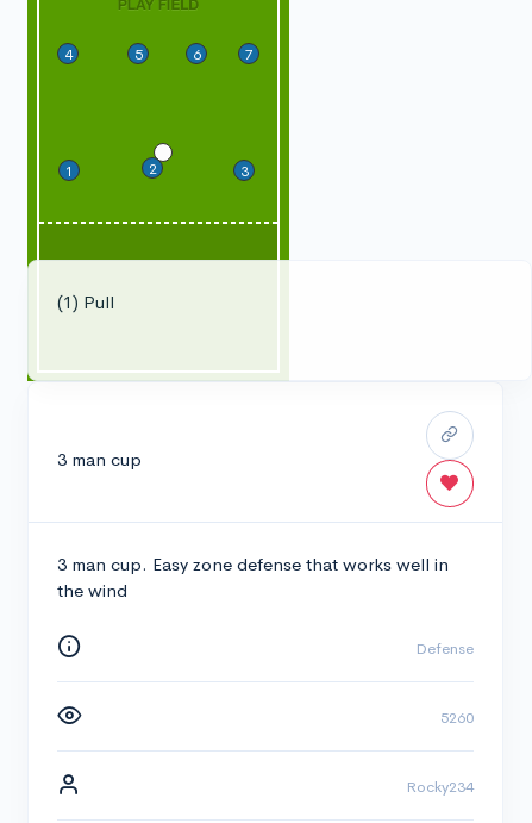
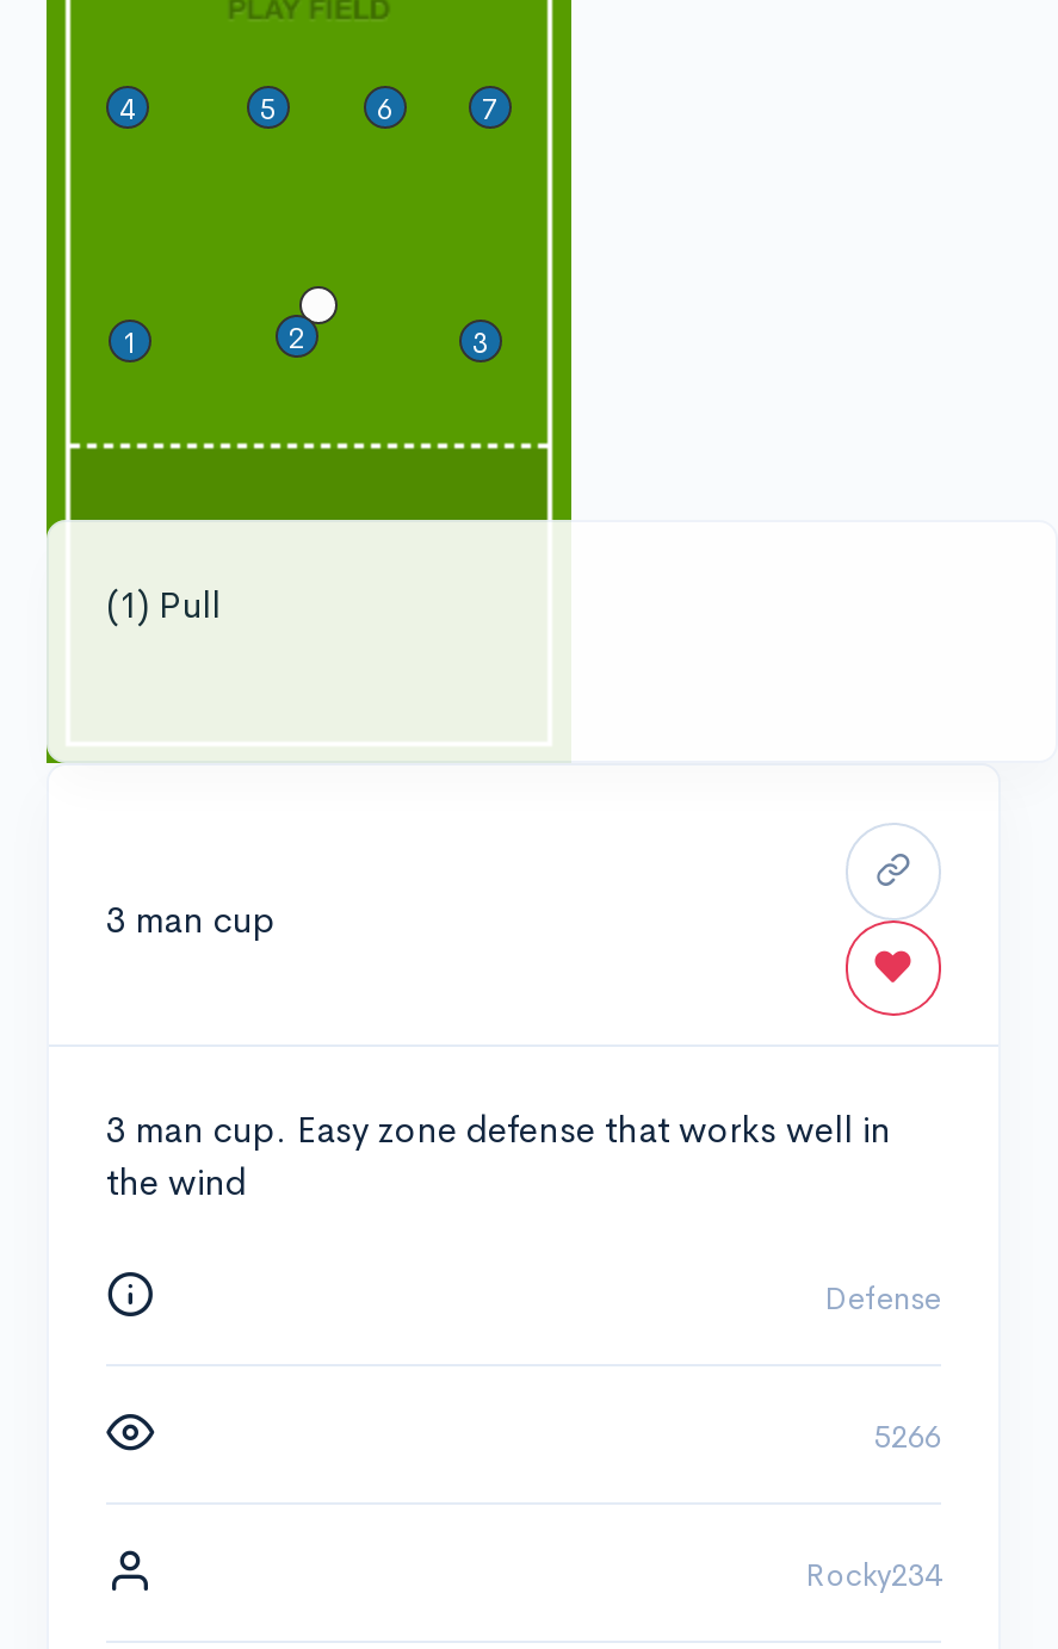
[440,707,474,727] 5260 -> [874,1415,941,1456] 5266

